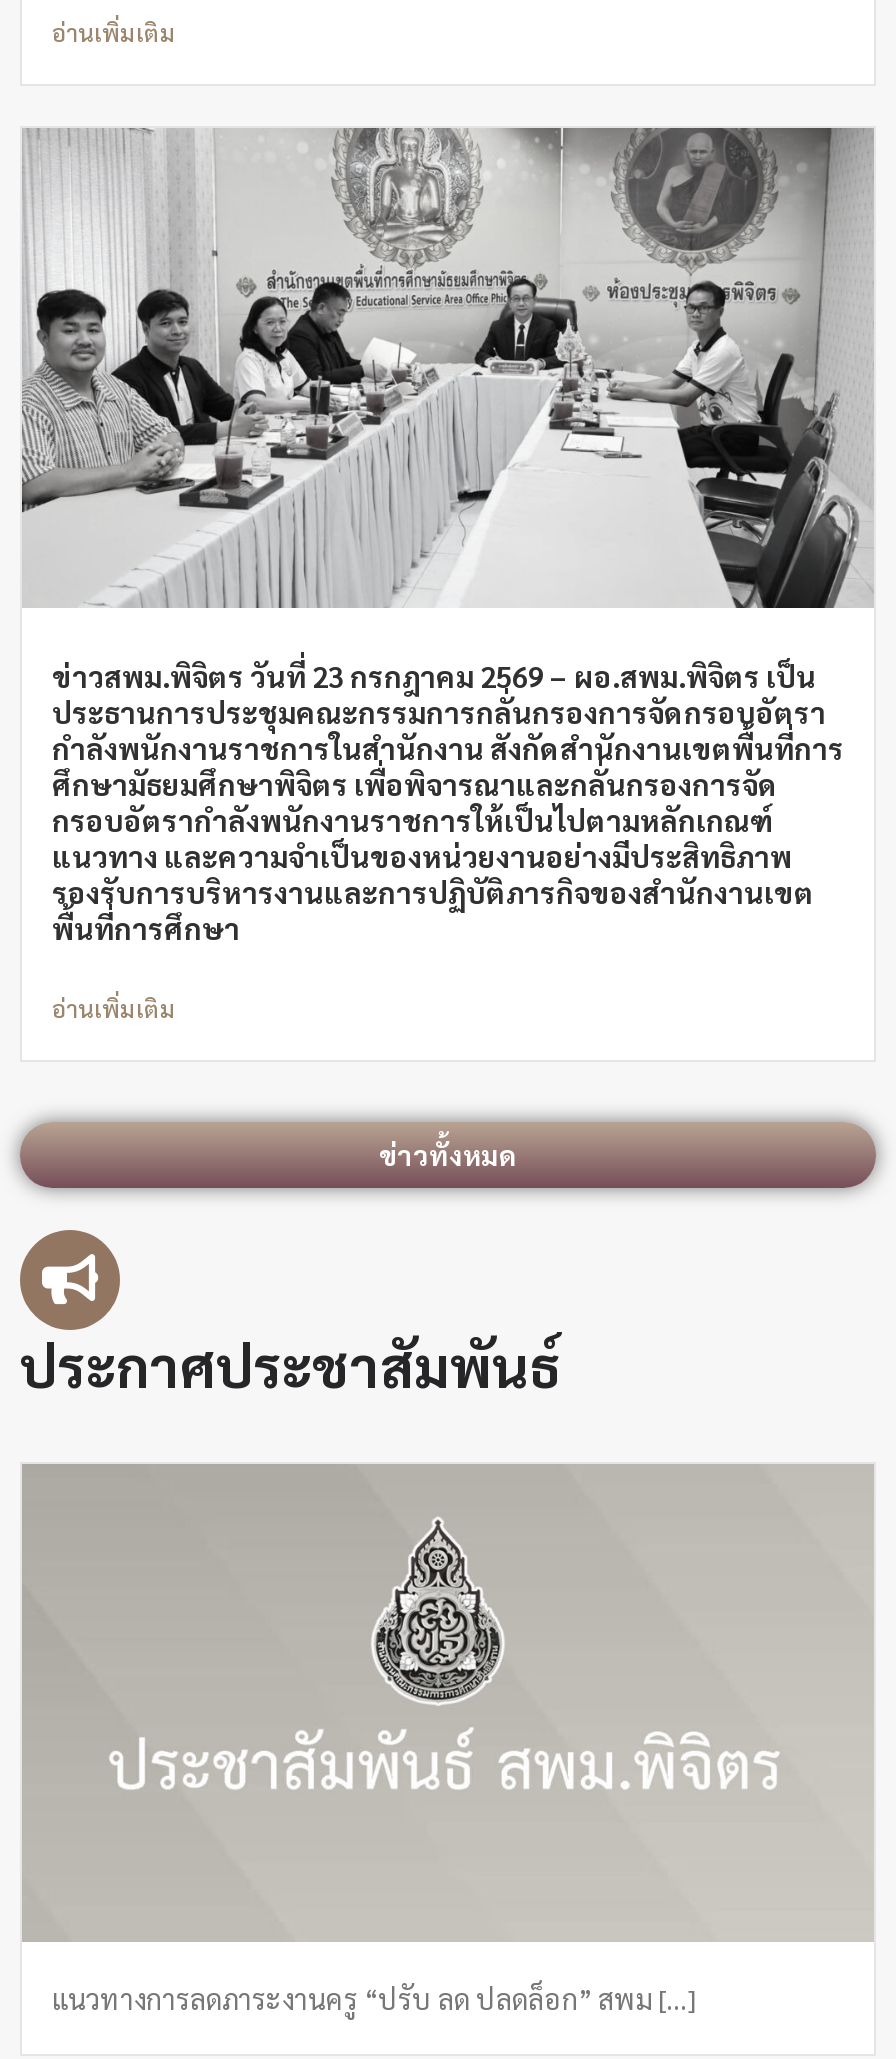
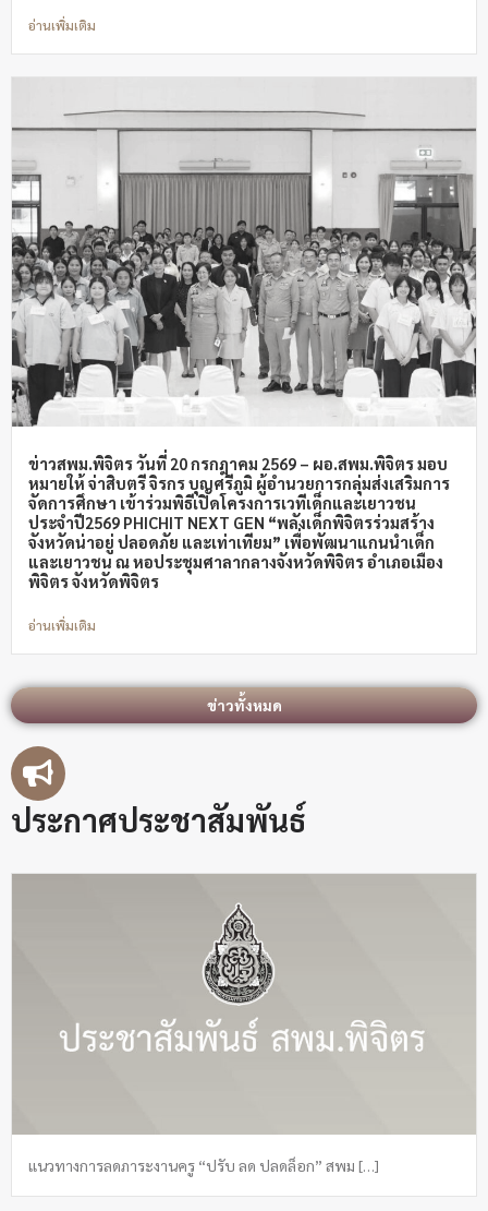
[22,127,874,945] [image] | ข่าวสพม.พิจิตร วันที่ 23 กรกฎาคม 2569 – ผอ.สพม.พิจิตร เป็น | ประธานการประชุมคณะกรรมการกลั่นกรองการจัดกรอบอัตรา | กำลังพนักงานราชการในสำนักงาน สังกัดสำนักงานเขตพื้นที่การ | ศึกษามัธยมศึกษาพิจิตร เพื่อพิจารณาและกลั่นกรองการจัด | กรอบอัตรากำลังพนักงานราชการให้เป็นไปตามหลักเกณฑ์ | แนวทาง และความจำเป็นของหน่วยงานอย่างมีประสิทธิภาพ | รองรับการบริหารงานและการปฏิบัติภารกิจของสำนักงานเขต | พื้นที่การศึกษา -> [11,77,477,591] [image] | ข่าวสพม.พิจิตร วันที่ 20 กรกฎาคม 2569 – ผอ.สพม.พิจิตร มอบ | หมายให้ จ่าสิบตรี จิรกร บุญศรีภูมิ ผู้อำนวยการกลุ่มส่งเสริมการ | จัดการศึกษา เข้าร่วมพิธีเปิดโครงการเวทีเด็กและเยาวชน | ประจำปี2569 PHICHIT NEXT GEN “พลังเด็กพิจิตรร่วมสร้าง | จังหวัดน่าอยู่ ปลอดภัย และเท่าเทียม” เพื่อพัฒนาแกนนำเด็ก | และเยาวชน ณ หอประชุมศาลากลางจังหวัดพิจิตร อำเภอเมือง | พิจิตร จังหวัดพิจิตร

